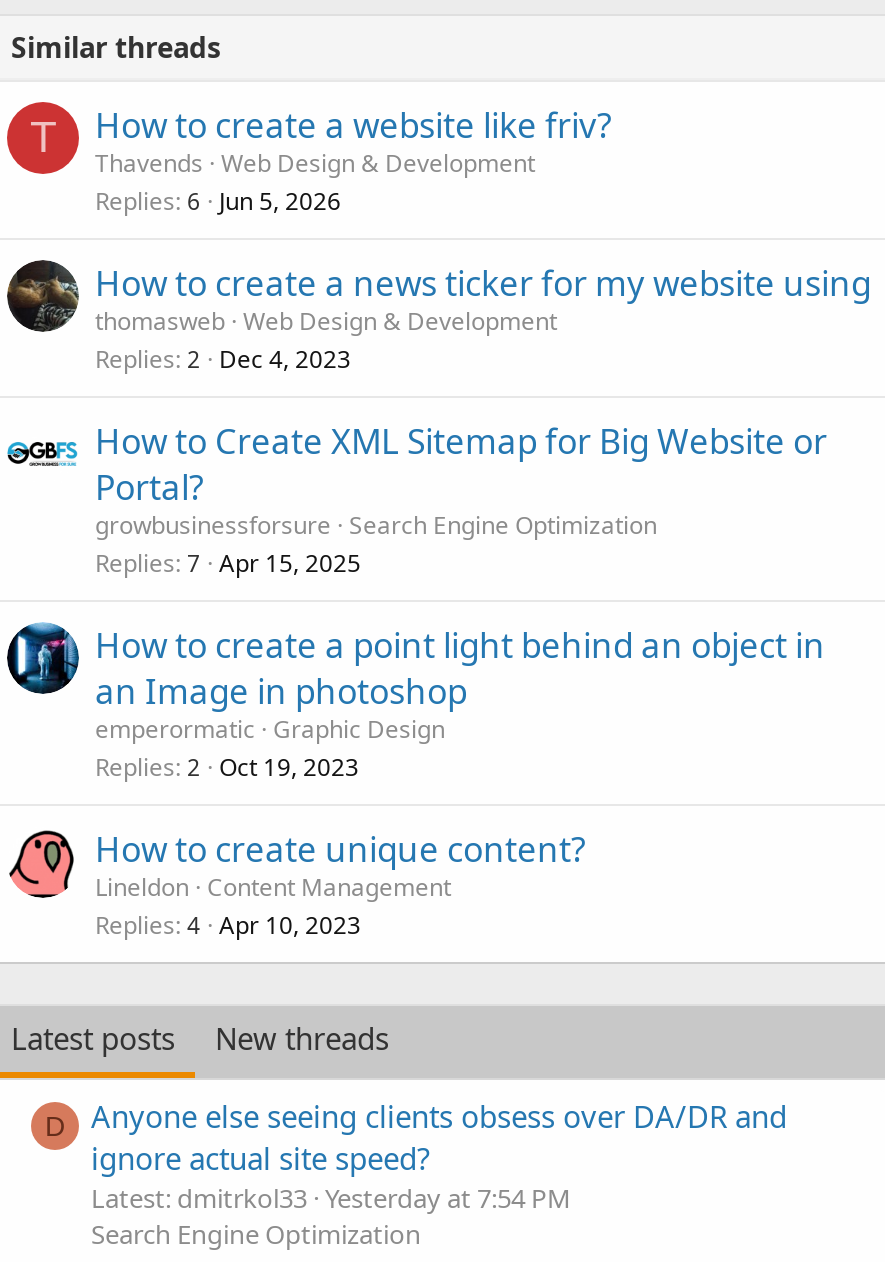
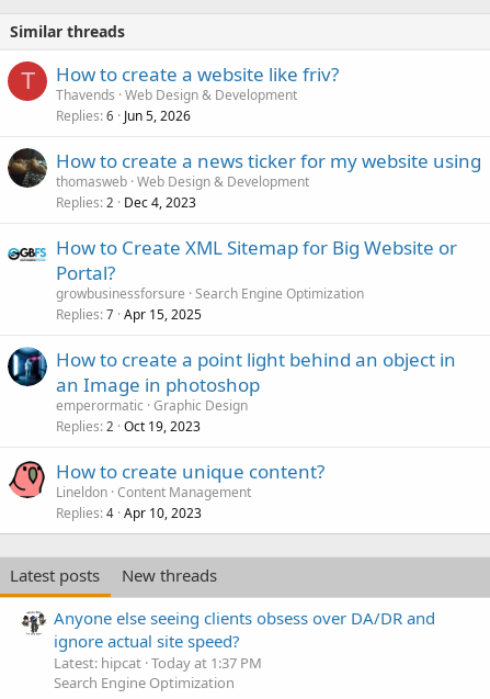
[45,1109,65,1141] D -> none
[91,1180,571,1216] Latest: dmitrkol33 Yesterday at 7:54 PM -> [54,653,262,672] Latest: hipcat Today at 1:37 PM

